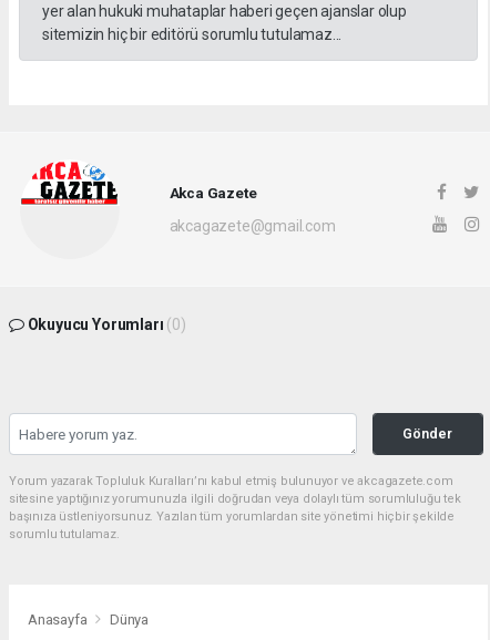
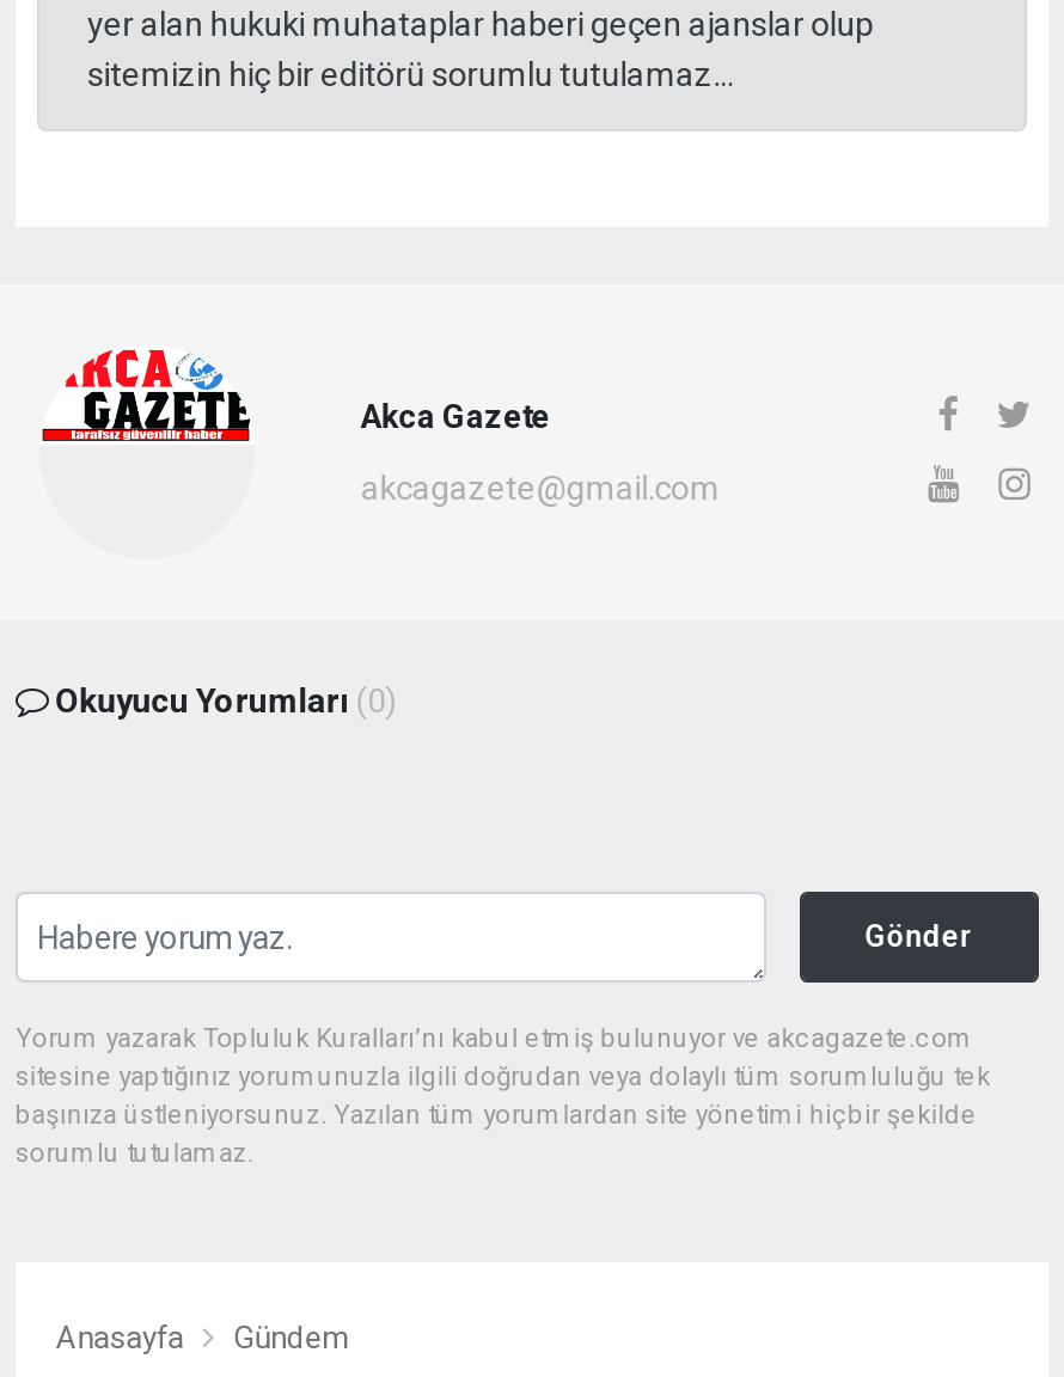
[110,611,149,627] Dünya -> [233,1319,347,1355] Gündem

